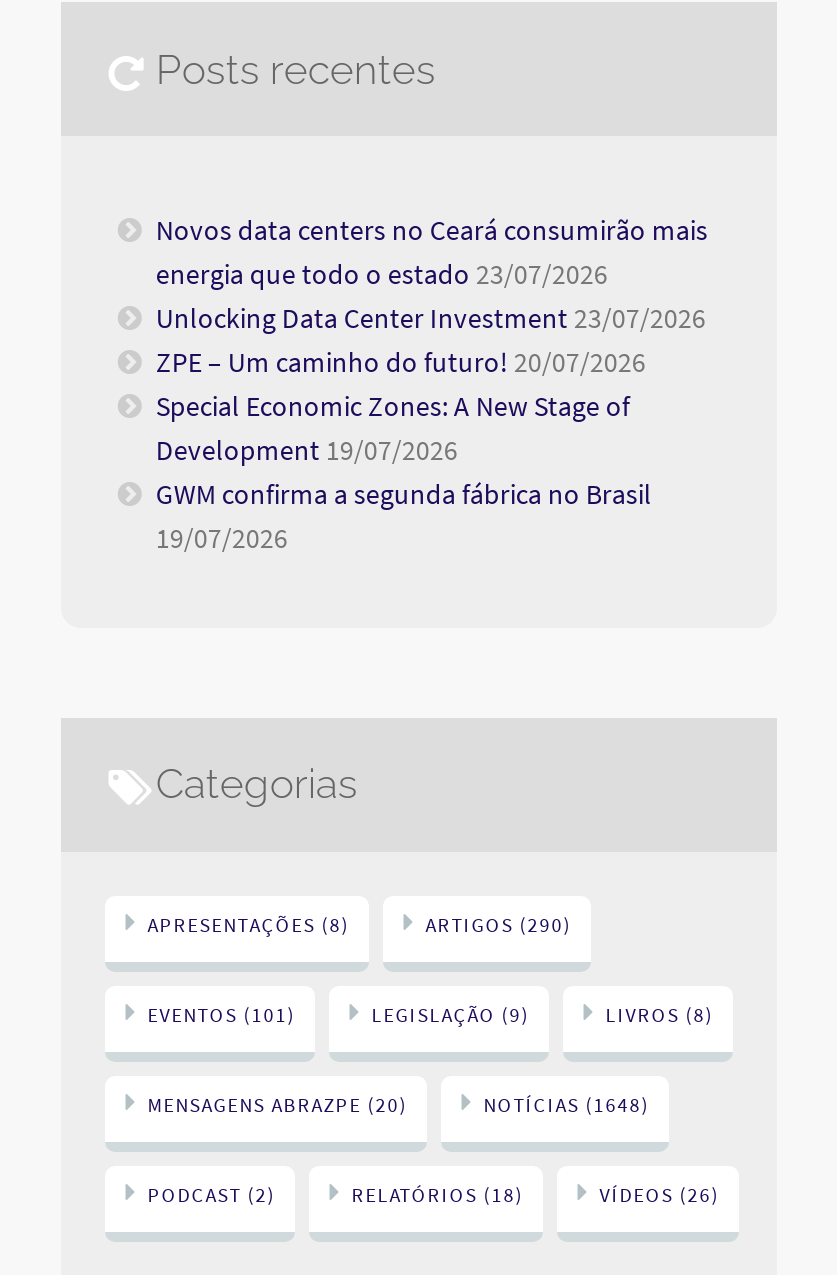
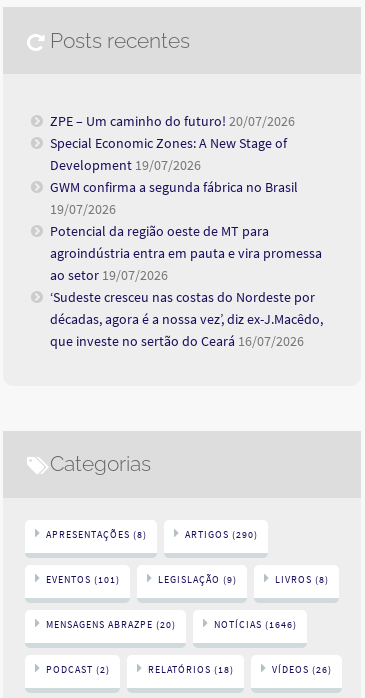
[156,213,708,337] Novos data centers no Ceará consumirão mais | energia que todo o estado 23/07/2026 | Unlocking Data Center Investment 23/07/2026 -> none
moved [156,345,652,557] -> [50,112,298,218]: ZPE – Um caminho do futuro! 20/07/2026 | Special Economic Zones: A New Stage of | Development 19/07/2026 | GWM confirma a segunda fábrica no Brasil | 19/07/2026
none -> [50,222,323,350] Potencial da região oeste de MT para | agroindústria entra em pauta e vira promessa | ao setor 19/07/2026 | ‘Sudeste cresceu nas costas do Nordeste por | décadas, agora é a nossa vez’, diz ex-J.Macêdo, | que investe no sertão do Ceará 16/07/2026
[483,1092,649,1118] NOTÍCIAS (1648) -> [214,618,297,631] NOTÍCIAS (1646)

